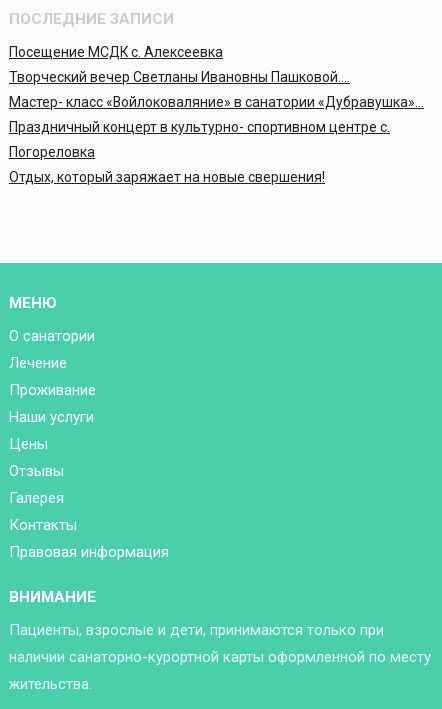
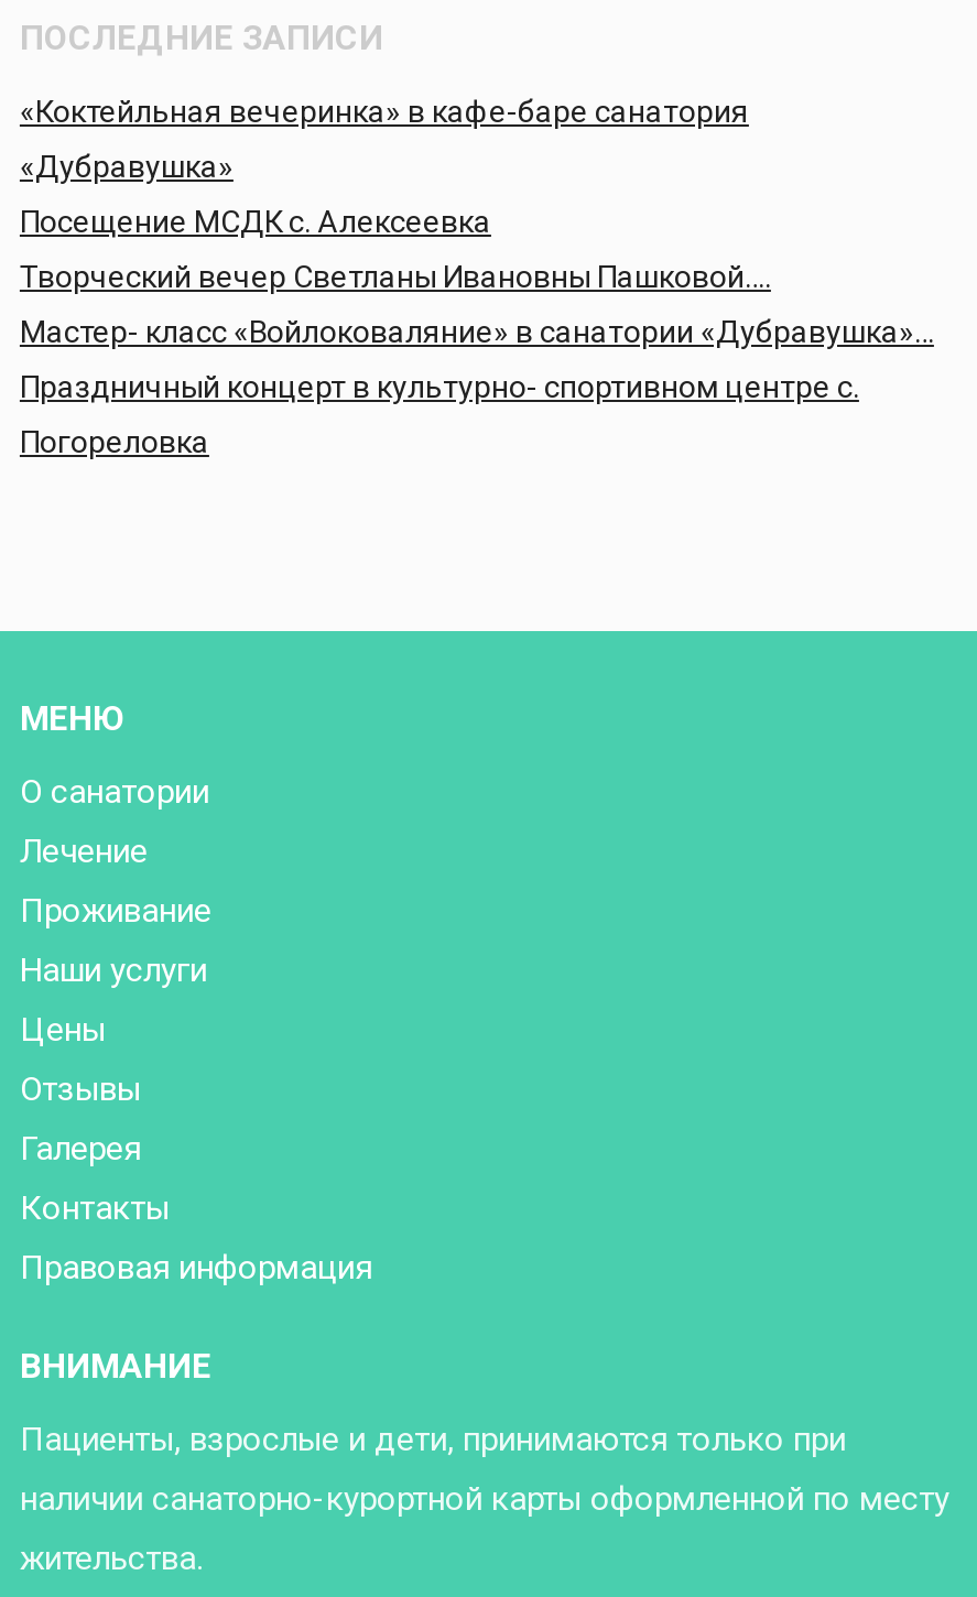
none -> [20,93,749,183] «Коктейльная вечеринка» в кафе-баре санатория | «Дубравушка»
moved [9,44,424,160] -> [20,203,934,459]: Посещение МСДК с. Алексеевка | Творческий вечер Светланы Ивановны Пашковой…. | Мастер- класс «Войлоковаляние» в санатории «Дубравушка»… | Праздничный концерт в культурно- спортивном центре с. | Погореловка
[9,169,325,185] Отдых, который заряжает на новые свершения! -> none

